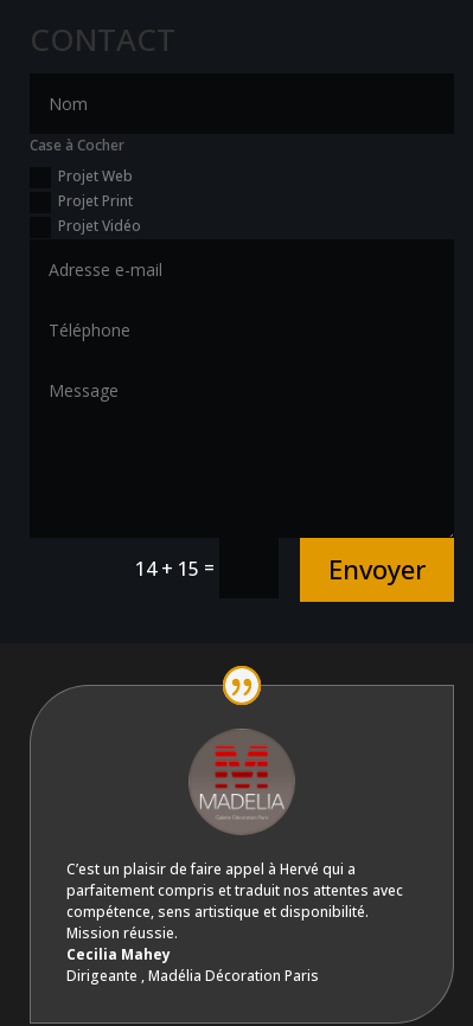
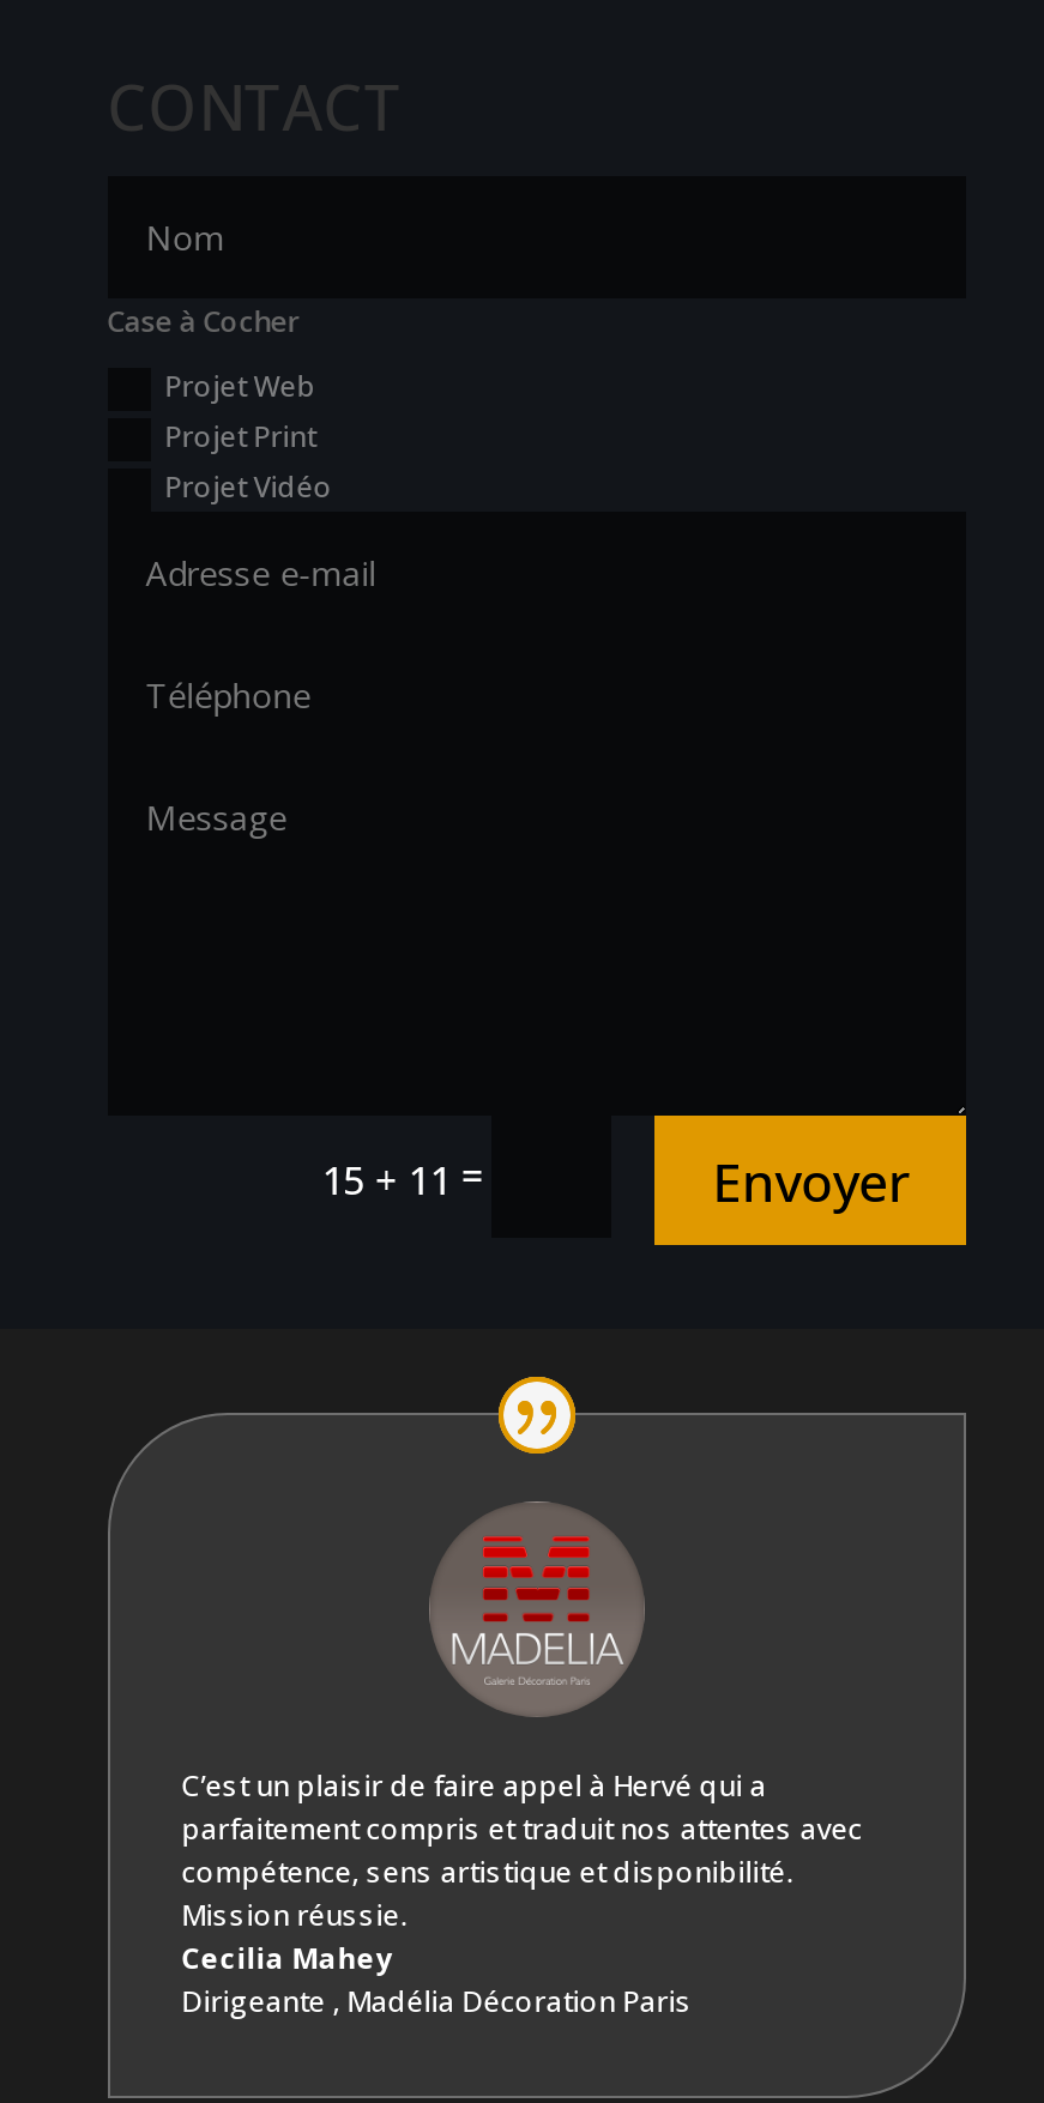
[135,554,220,582] 14 + 15 = -> [322,1149,492,1206] 15 + 11 =

